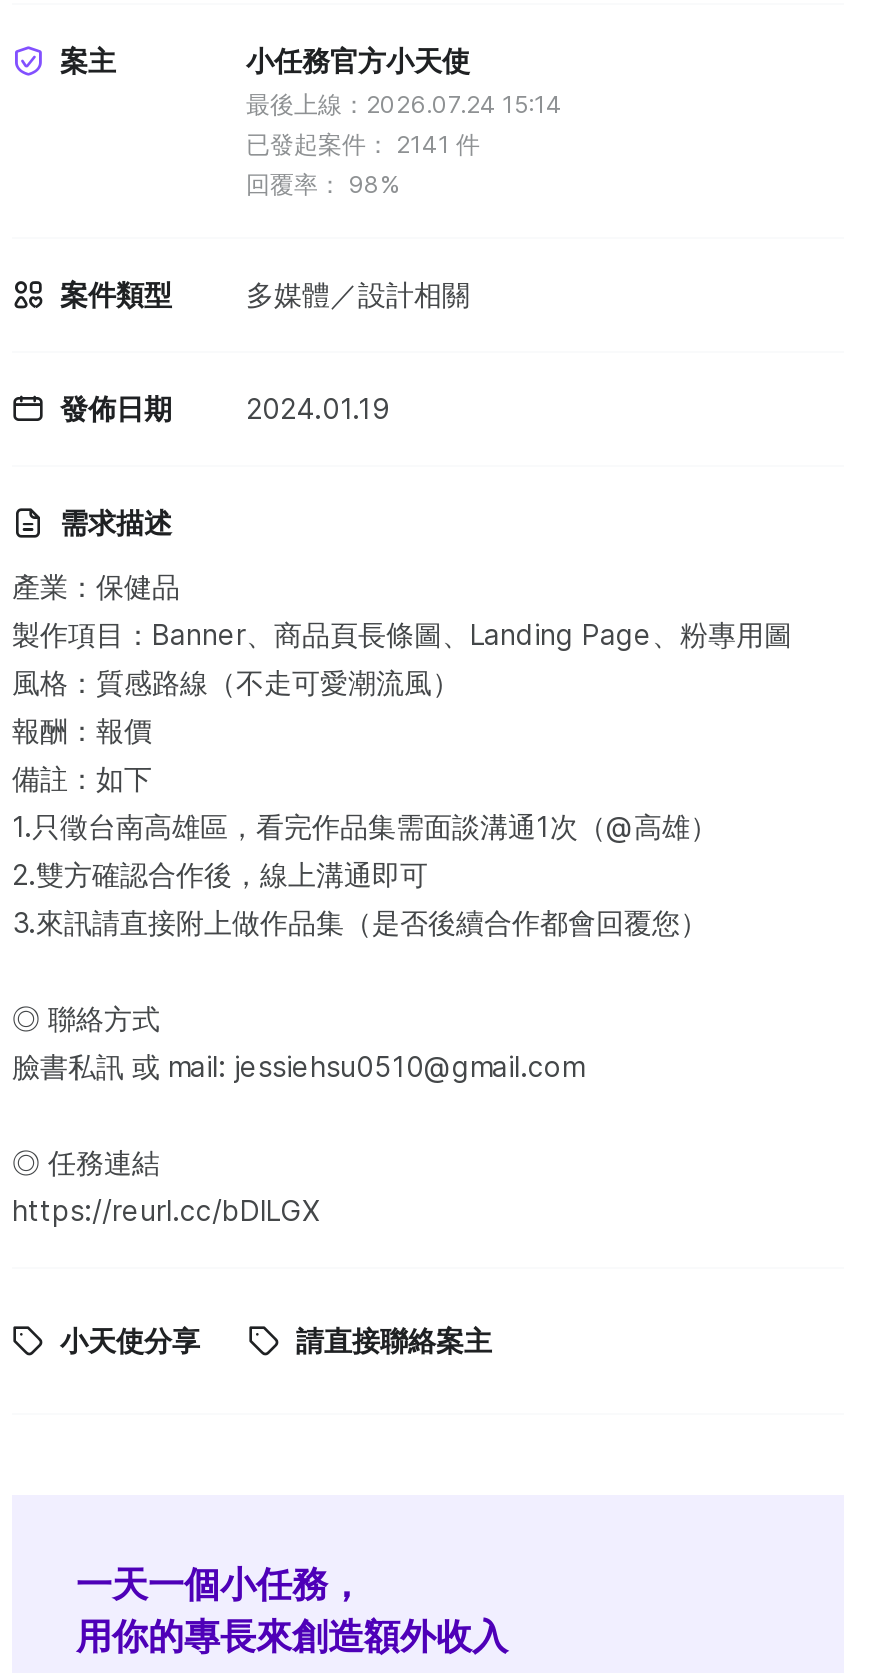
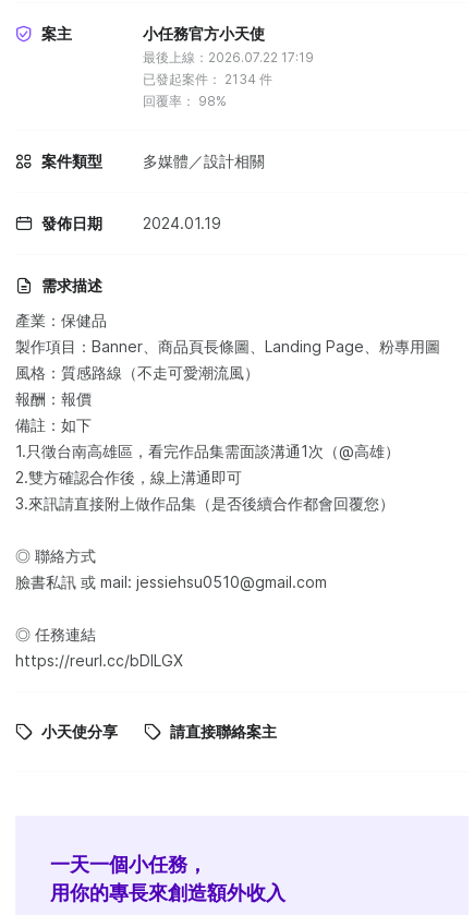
[246,89,562,119] 最後上線：2026.07.24 15:14 -> [143,49,314,65] 最後上線：2026.07.22 17:19
[246,129,480,159] 已發起案件：2141件 -> [143,71,272,87] 已發起案件：2134件

